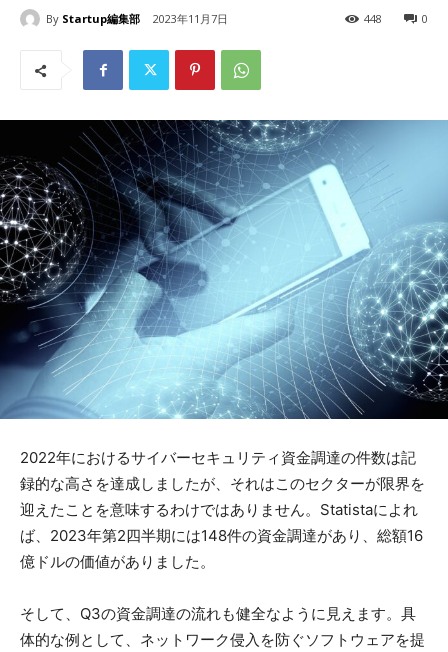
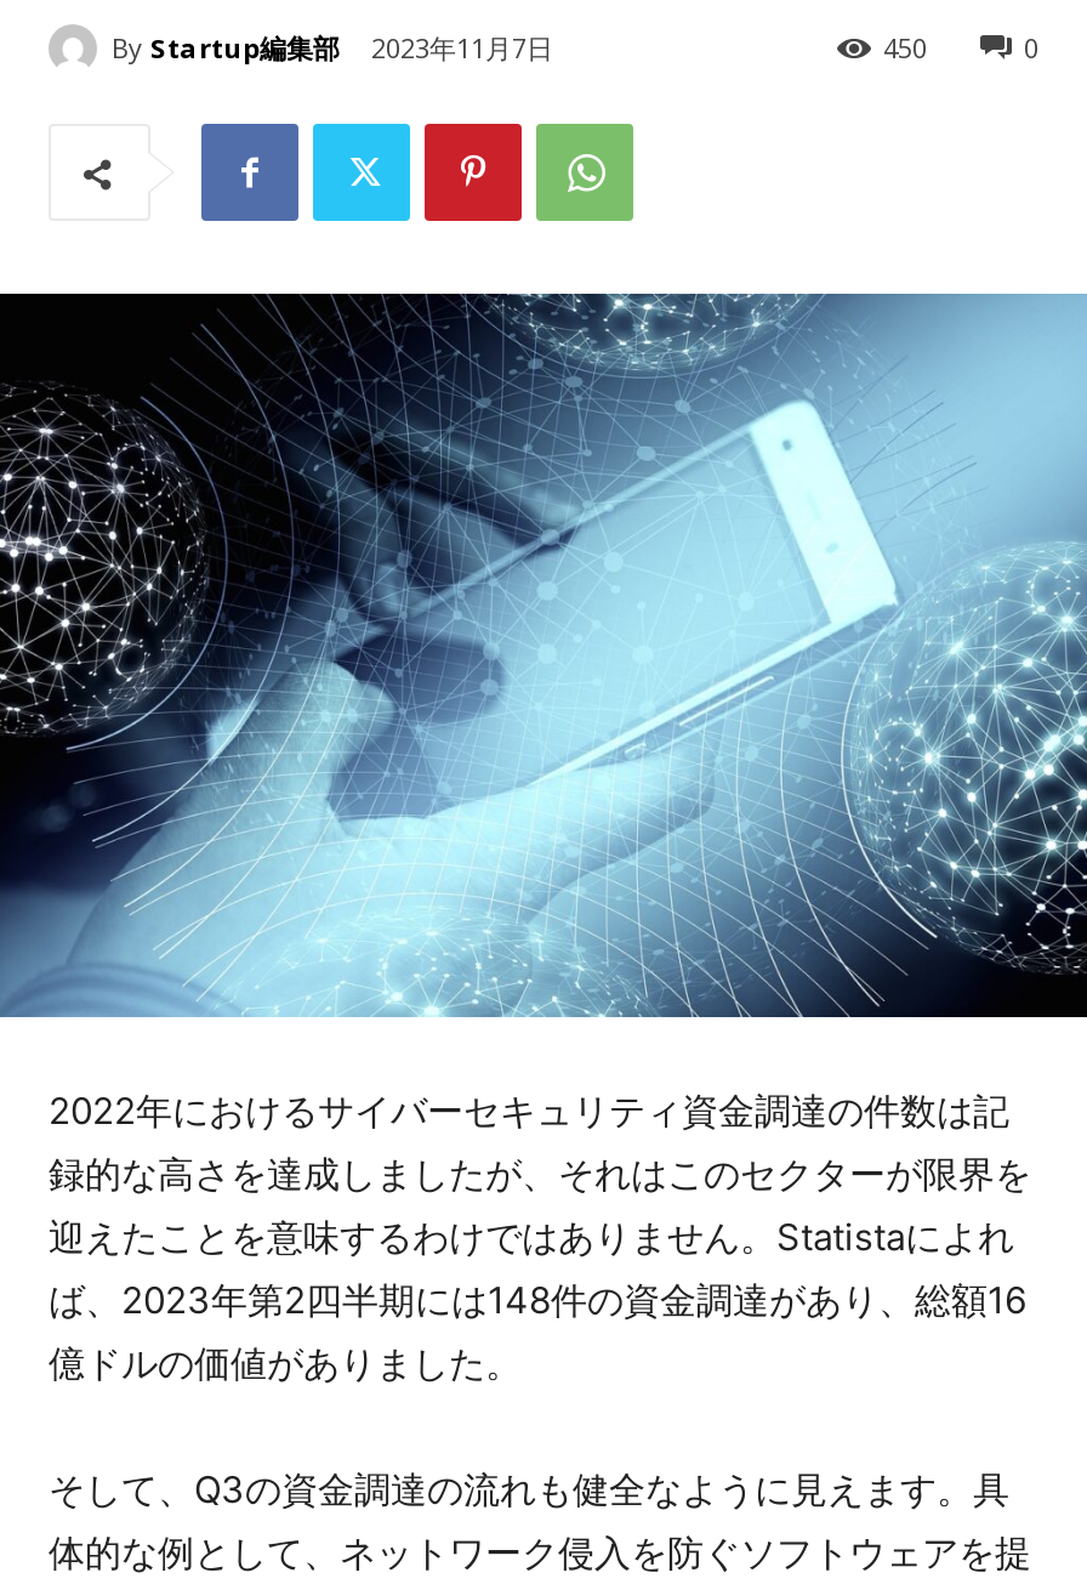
[364,11,382,26] 448 -> [883,29,927,66] 450

